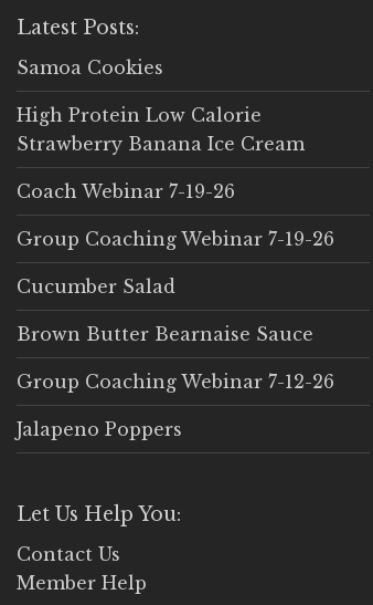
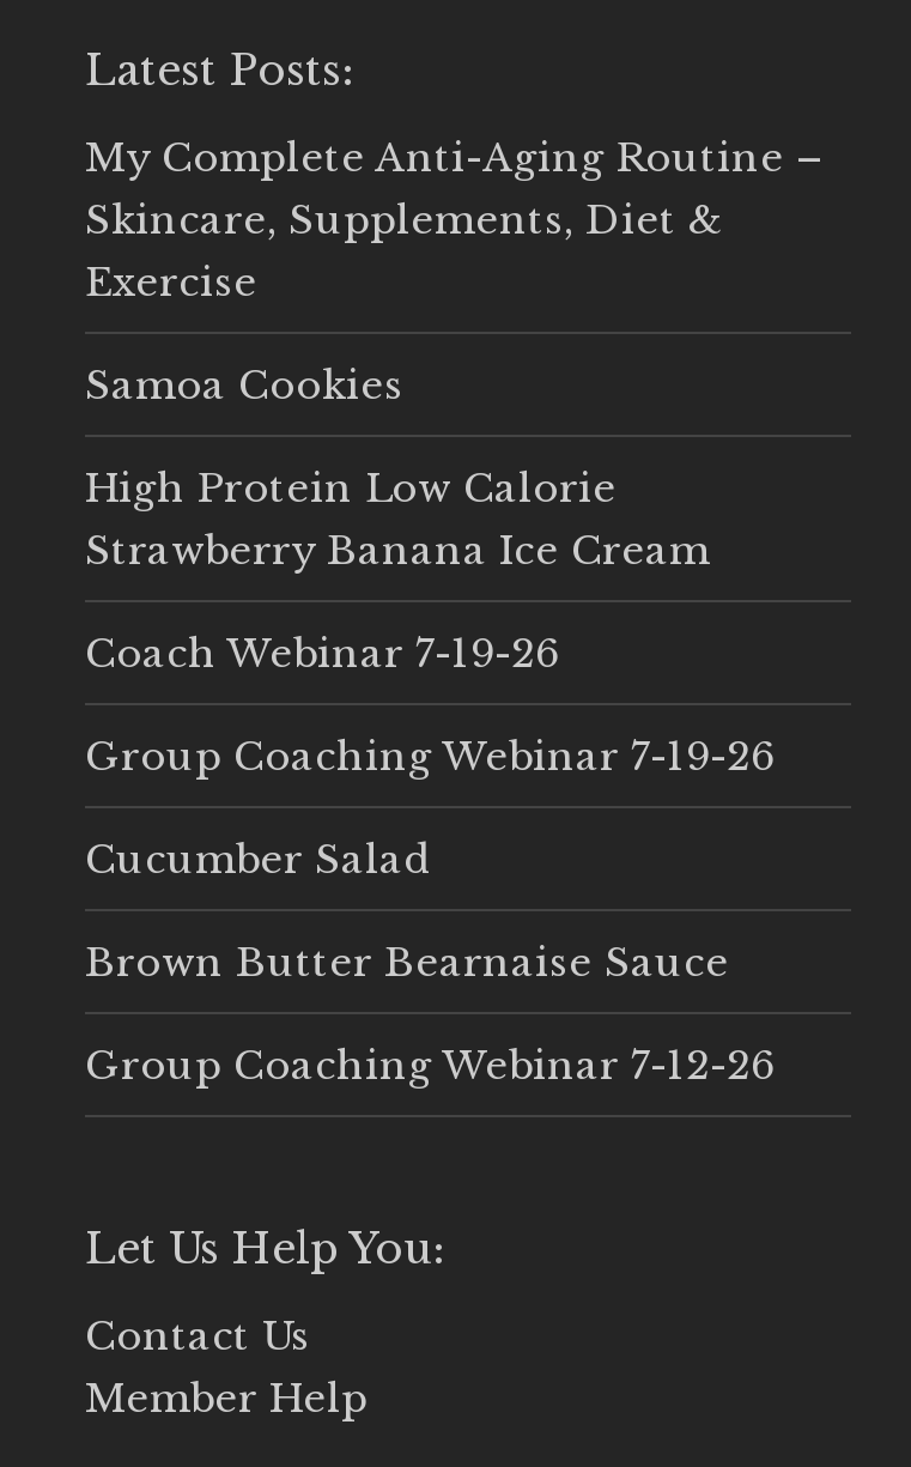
none -> [85,133,822,305] My Complete Anti-Aging Routine – | Skincare, Supplements, Diet & | Exercise
moved [17,56,334,393] -> [85,360,775,1089]: Samoa Cookies | High Protein Low Calorie | Strawberry Banana Ice Cream | Coach Webinar 7-19-26 | Group Coaching Webinar 7-19-26 | Cucumber Salad | Brown Butter Bearnaise Sauce | Group Coaching Webinar 7-12-26
[17,418,182,440] Jalapeno Poppers -> none

